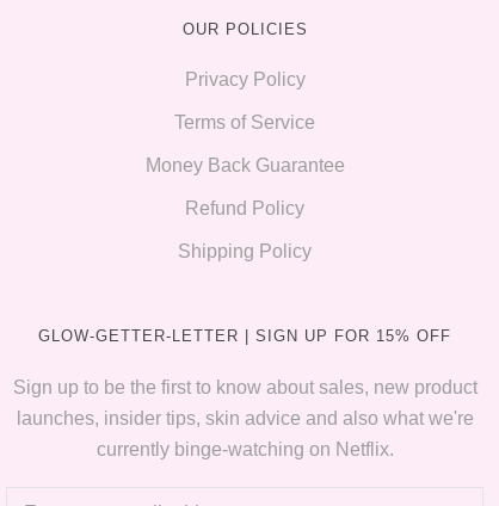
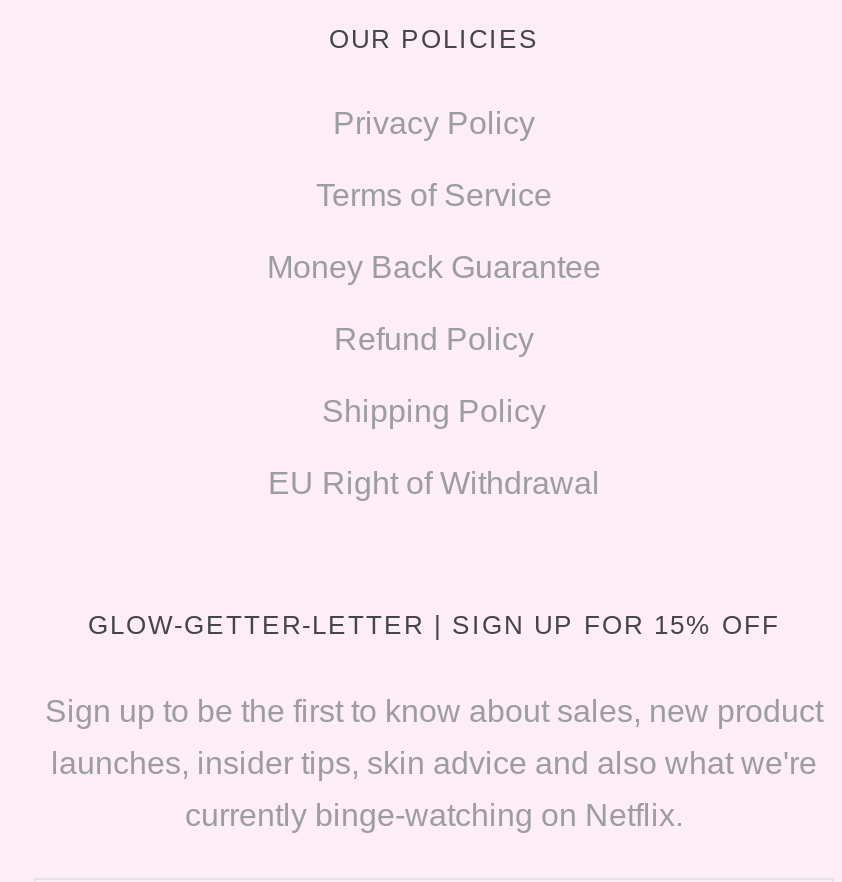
none -> [268,466,600,500] EU Right of Withdrawal

